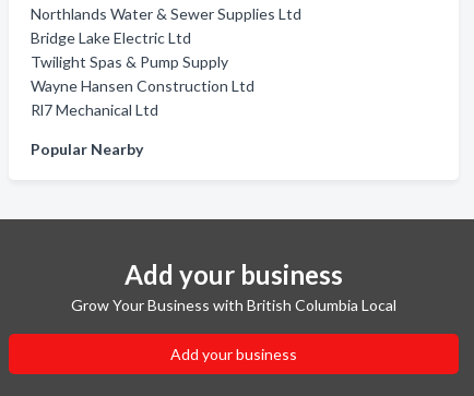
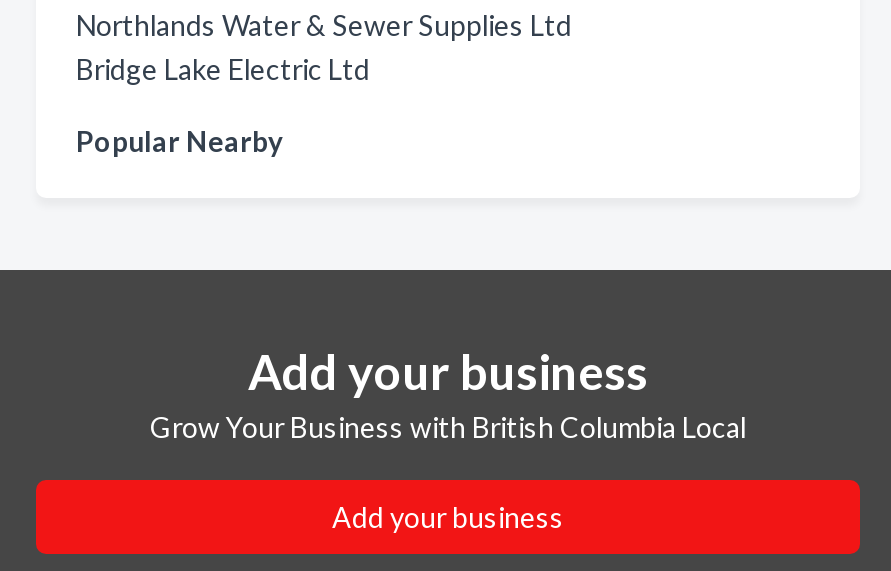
[31,52,254,119] Twilight Spas & Pump Supply | Wayne Hansen Construction Ltd | Rl7 Mechanical Ltd -> none

